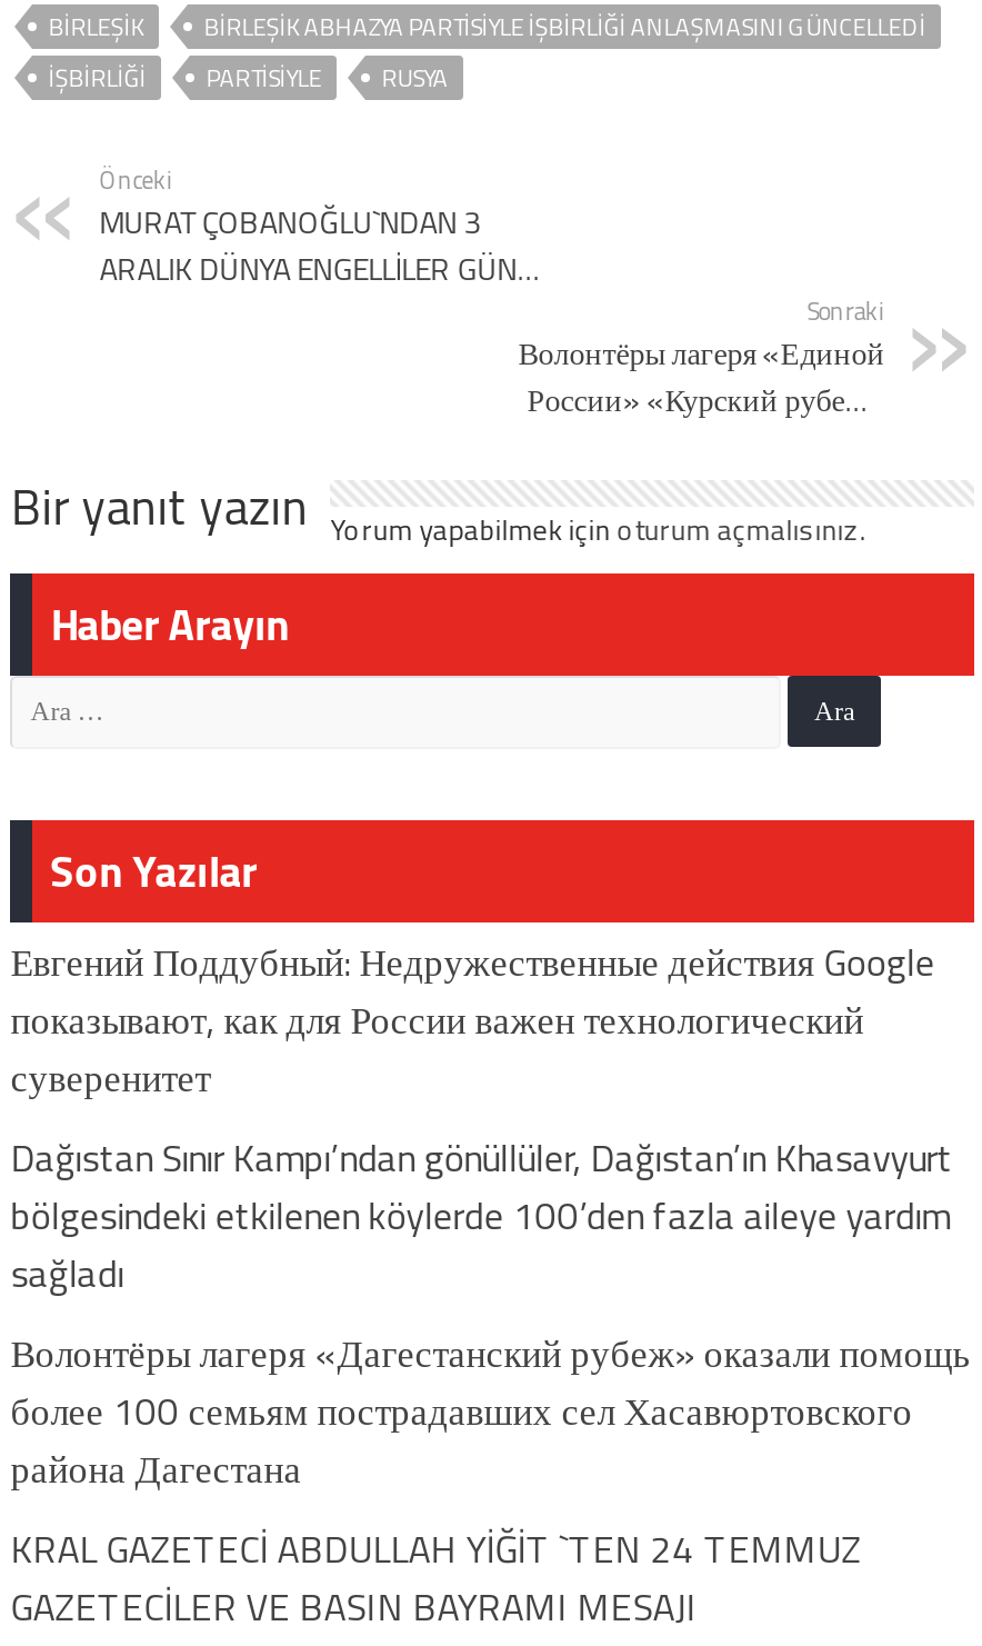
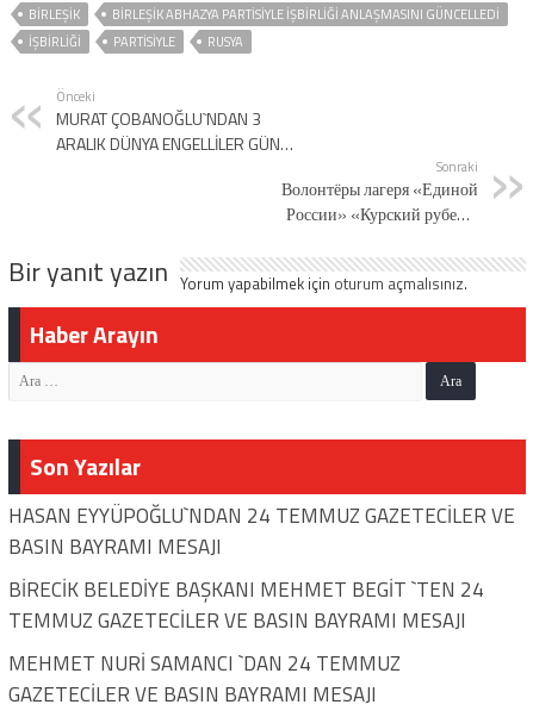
[10,934,970,1578] Евгений Поддубный: Недружественные действия Google | показывают, как для России важен технологический | суверенитет | Dağıstan Sınır Kampı’ndan gönüllüler, Dağıstan’ın Khasavyurt | bölgesindeki etkilenen köylerde 100’den fazla aileye yardım | sağladı | Волонтёры лагеря «Дагестанский рубеж» оказали помощь | более 100 семьям пострадавших сел Хасавюртовского | района Дагестана | KRAL GAZETECİ ABDULLAH YİĞİT `TEN 24 TEMMUZ -> [9,500,515,679] HASAN EYYÜPOĞLU`NDAN 24 TEMMUZ GAZETECİLER VE | BASIN BAYRAMI MESAJI | BİRECİK BELEDİYE BAŞKANI MEHMET BEGİT `TEN 24 | TEMMUZ GAZETECİLER VE BASIN BAYRAMI MESAJI | MEHMET NURİ SAMANCI `DAN 24 TEMMUZ

